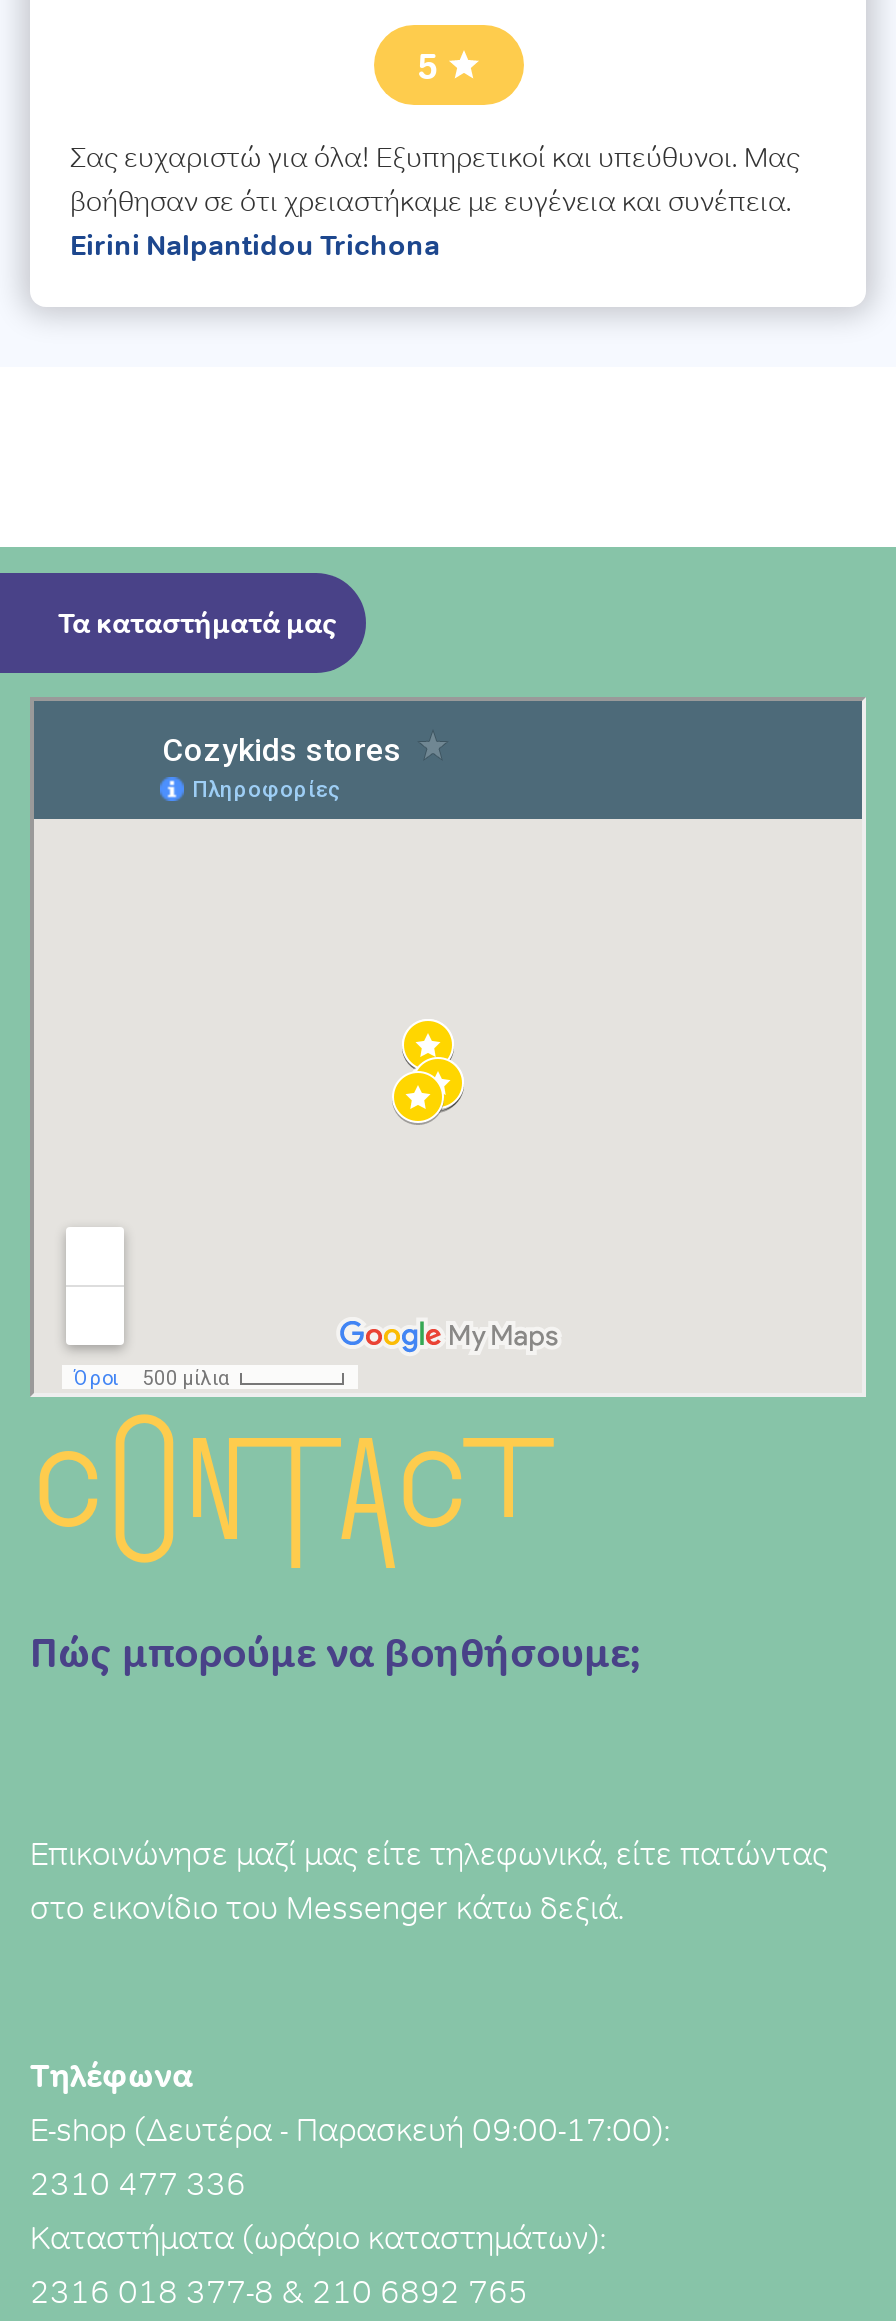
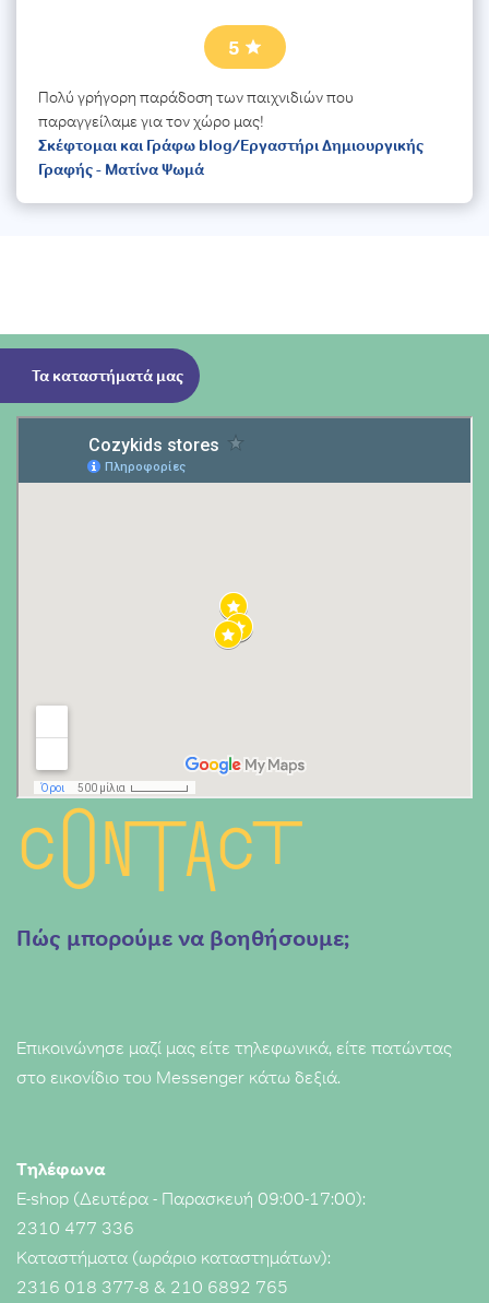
[70,139,800,263] Σας ευχαριστώ για όλα! Εξυπηρετικοί και υπεύθυνοι. Μας | βοήθησαν σε ότι χρειαστήκαμε με ευγένεια και συνέπεια. | Eirini Nalpantidou Trichona -> [38,87,424,179] Πολύ γρήγορη παράδοση των παιχνιδιών που | παραγγείλαμε για τον χώρο μας! | Σκέφτομαι και Γράφω blog/Εργαστήρι Δημιουργικής | Γραφής - Mατίνα Ψωμά

